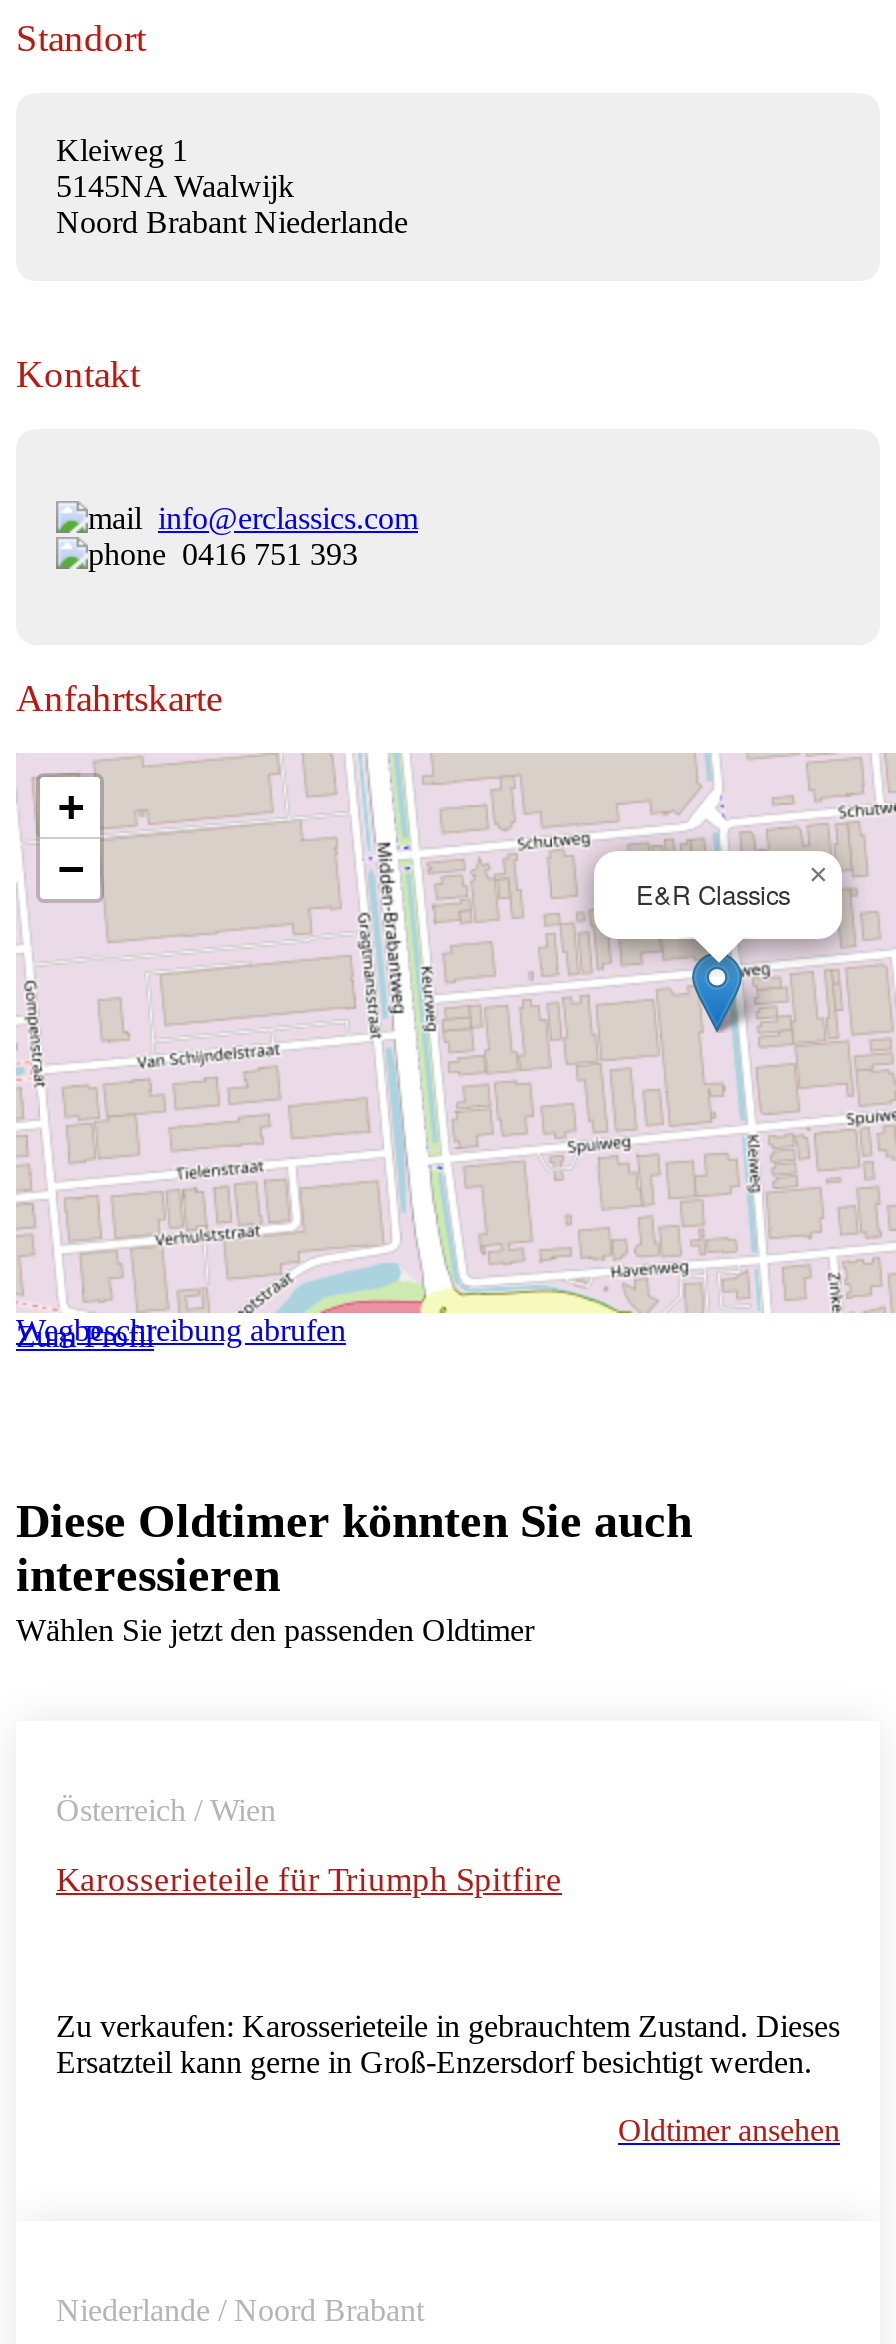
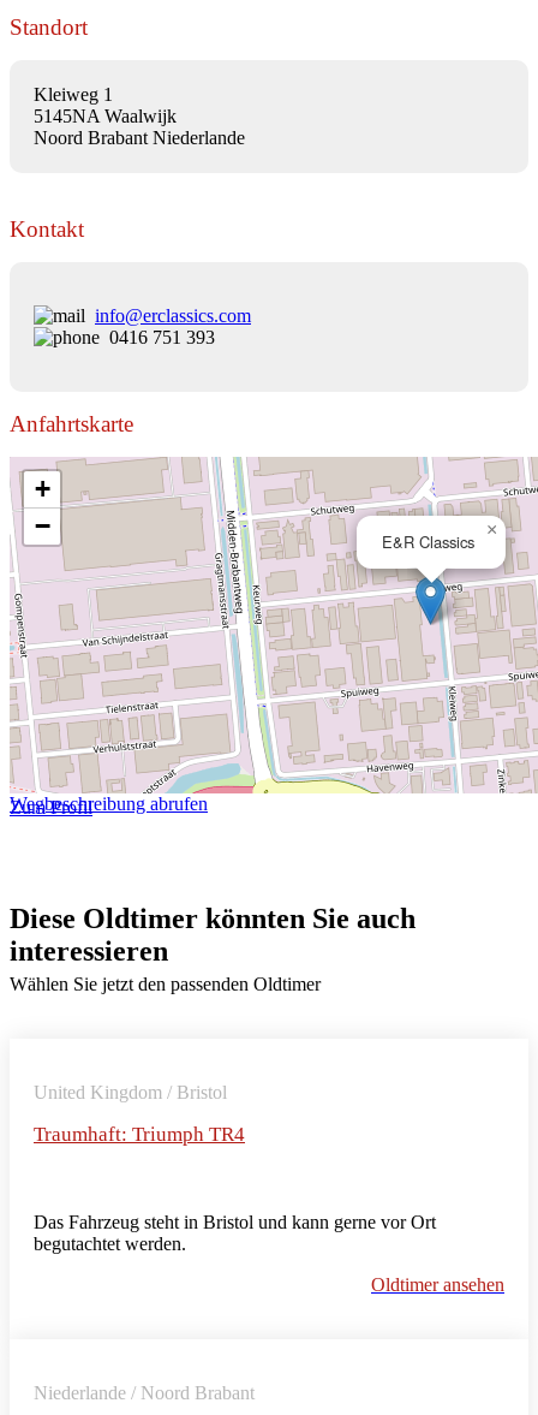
[56,1792,276,1826] Österreich / Wien -> [34,1081,227,1102] United Kingdom / Bristol
[56,1860,562,1898] Karosserieteile für Triumph Spitfire -> [34,1122,245,1145] Traumhaft: Triumph TR4
[56,2008,840,2078] Zu verkaufen: Karosserieteile in gebrauchtem Zustand. Dieses | Ersatzteil kann gerne in Groß-Enzersdorf besichtigt werden. -> [34,1211,436,1253] Das Fahrzeug steht in Bristol und kann gerne vor Ort | begutachtet werden.

